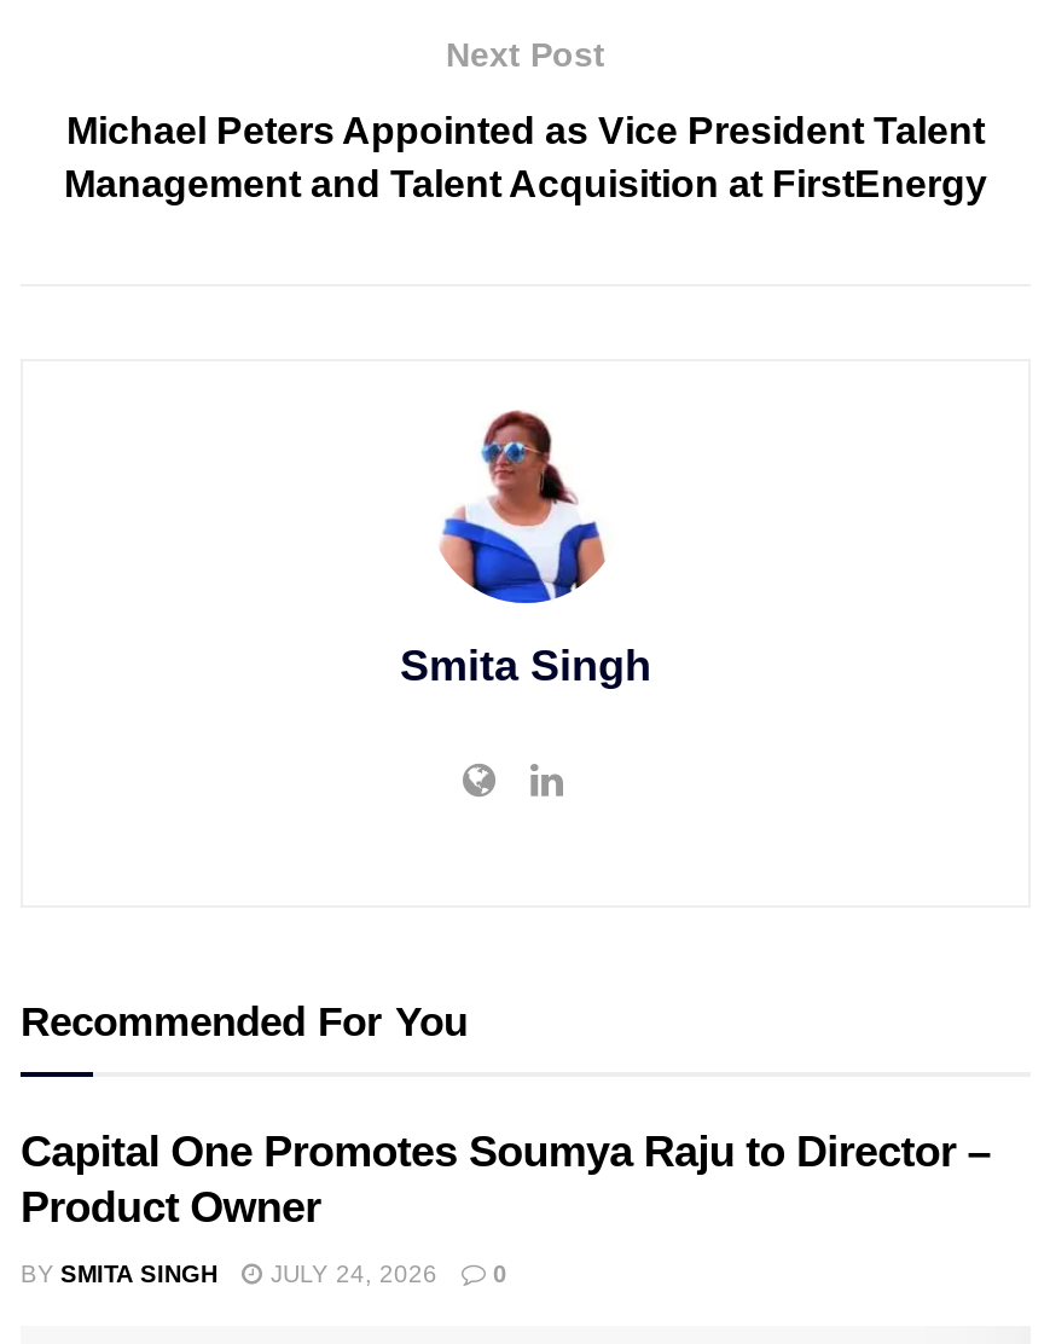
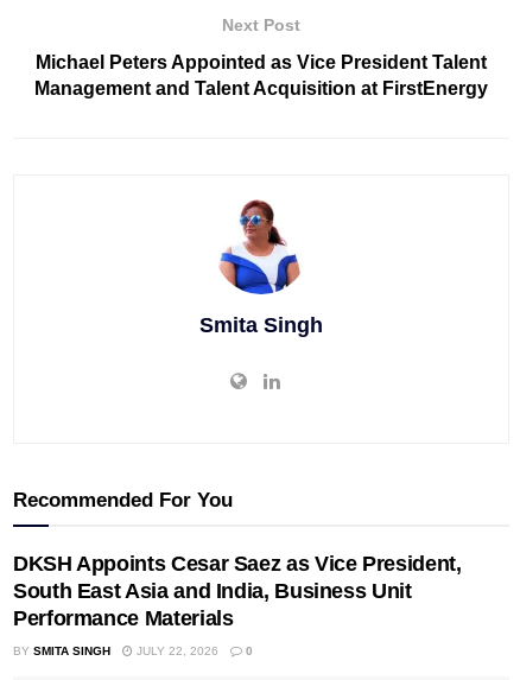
[21,1127,991,1231] Capital One Promotes Soumya Raju to Director – | Product Owner -> [13,552,461,630] DKSH Appoints Cesar Saez as Vice President, | South East Asia and India, Business Unit | Performance Materials
[263,1260,437,1287] JULY 24, 2026 -> [132,644,218,657] JULY 22, 2026

